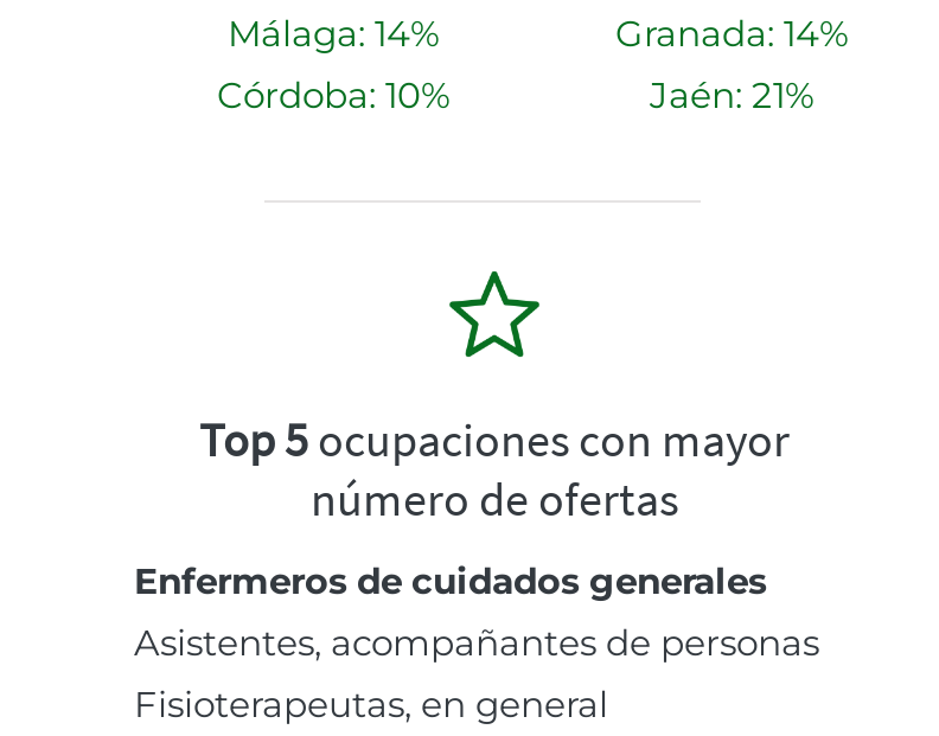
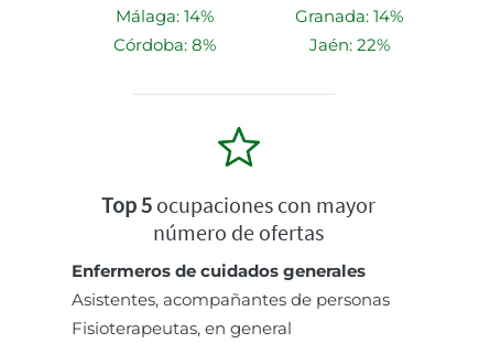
[217,73,449,118] Córdoba: 10% -> [113,34,215,55] Córdoba: 8%
[650,73,813,118] Jaén: 21% -> [309,34,389,55] Jaén: 22%

